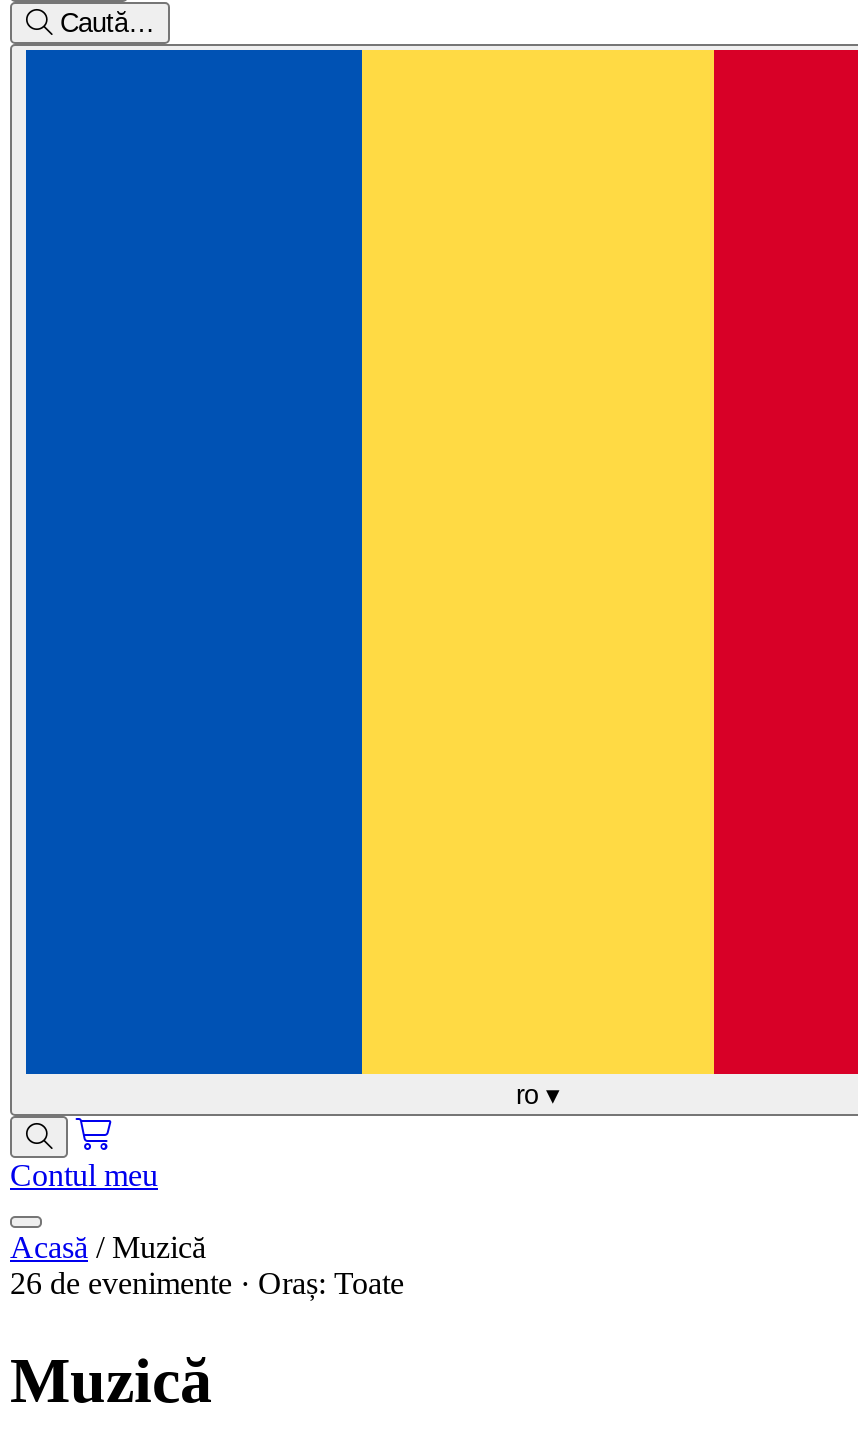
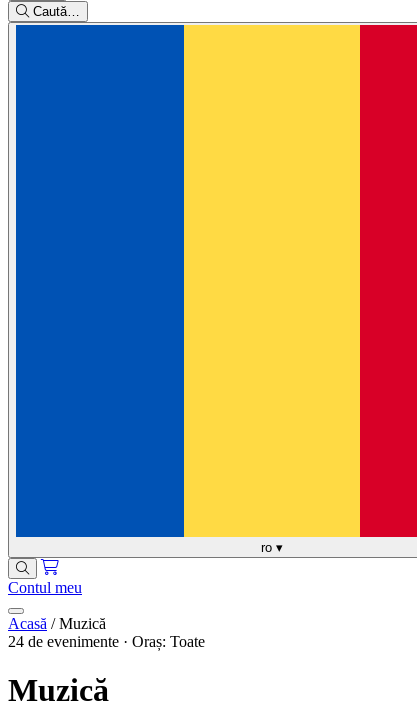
[10,1266,404,1300] 26 de evenimente · Oraș: Toate -> [8,633,205,650] 24 de evenimente · Oraș: Toate

